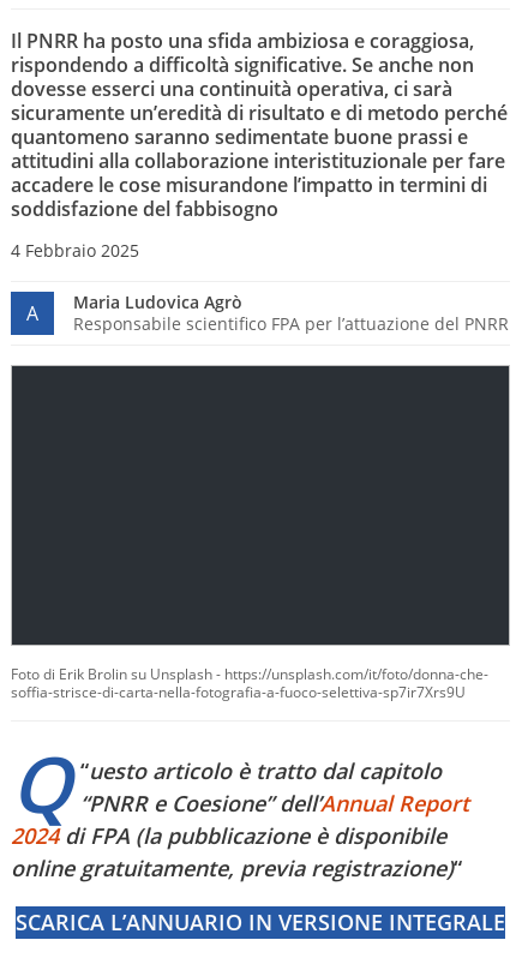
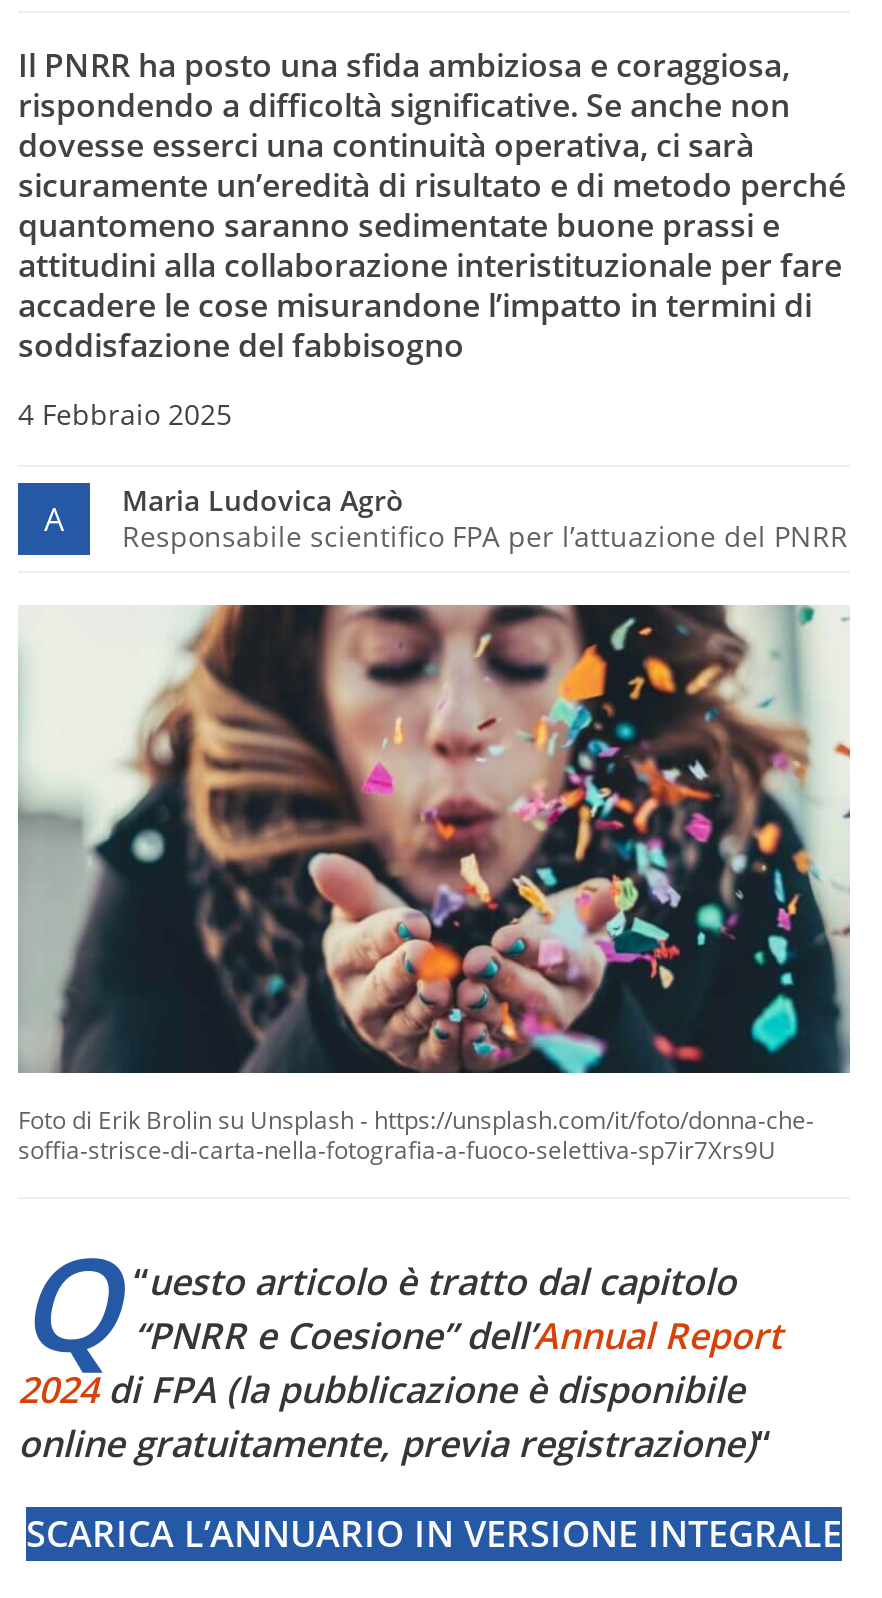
none -> [18,603,850,1075] [image]

